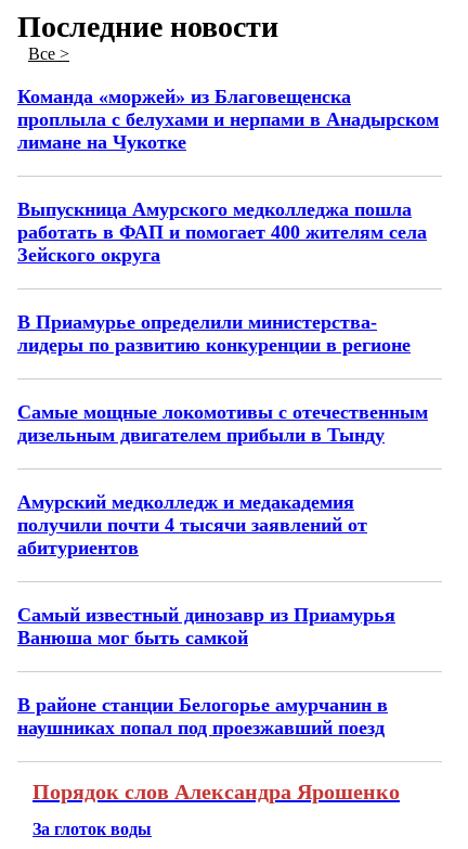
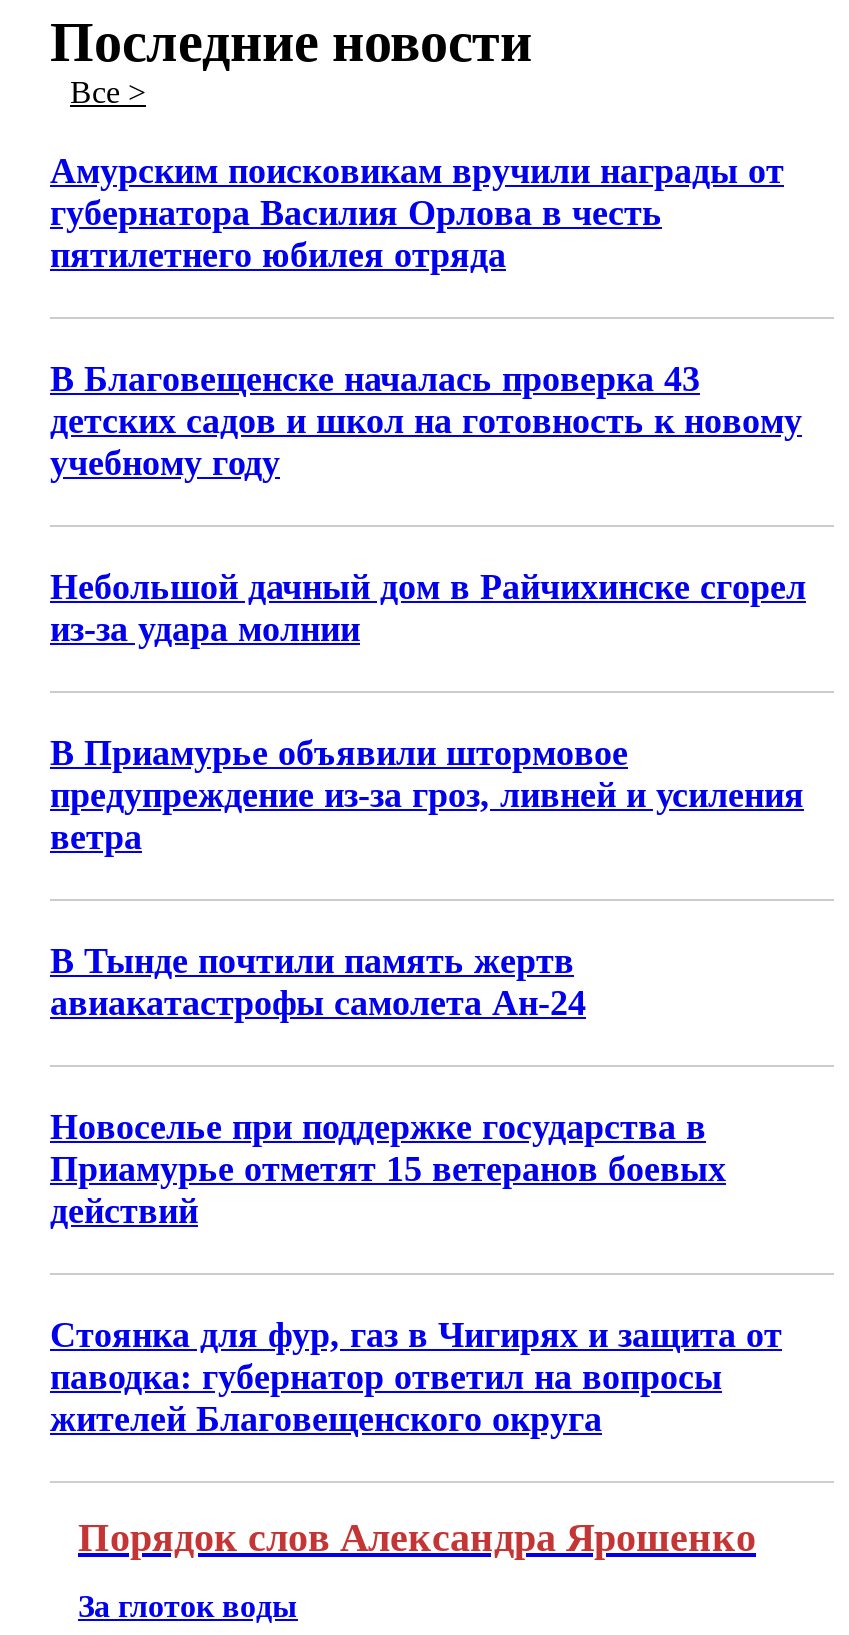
[17,86,439,153] Команда «моржей» из Благовещенска | проплыла с белухами и нерпами в Анадырском | лимане на Чукотке -> [50,152,784,276] Амурским поисковикам вручили награды от | губернатора Василия Орлова в честь | пятилетнего юбилея отряда
[17,199,427,266] Выпускница Амурского медколледжа пошла | работать в ФАП и помогает 400 жителям села | Зейского округа -> [50,360,802,484] В Благовещенске началась проверка 43 | детских садов и школ на готовность к новому | учебному году
[17,312,411,356] В Приамурье определили министерства- | лидеры по развитию конкуренции в регионе -> [50,568,806,650] Небольшой дачный дом в Райчихинске сгорел | из-за удара молнии
[17,402,428,446] Самые мощные локомотивы с отечественным | дизельным двигателем прибыли в Тынду -> [50,734,804,858] В Приамурье объявили штормовое | предупреждение из-за гроз, ливней и усиления | ветра
[17,492,367,559] Амурский медколледж и медакадемия | получили почти 4 тысячи заявлений от | абитуриентов -> [50,942,586,1024] В Тынде почтили память жертв | авиакатастрофы самолета Ан-24
[17,604,395,649] Самый известный динозавр из Приамурья | Ванюша мог быть самкой -> [50,1108,726,1232] Новоселье при поддержке государства в | Приамурье отметят 15 ветеранов боевых | действий
[17,694,388,739] В районе станции Белогорье амурчанин в | наушниках попал под проезжавший поезд -> [50,1316,782,1440] Стоянка для фур, газ в Чигирях и защита от | паводка: губернатор ответил на вопросы | жителей Благовещенского округа

